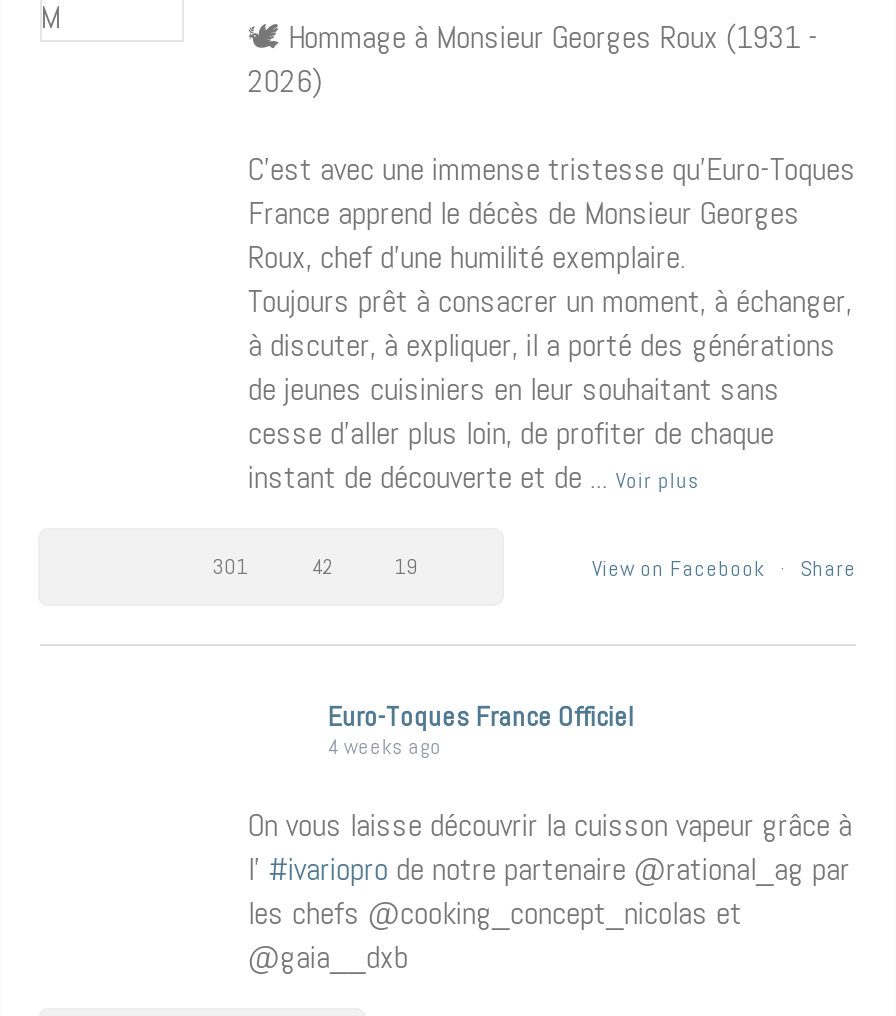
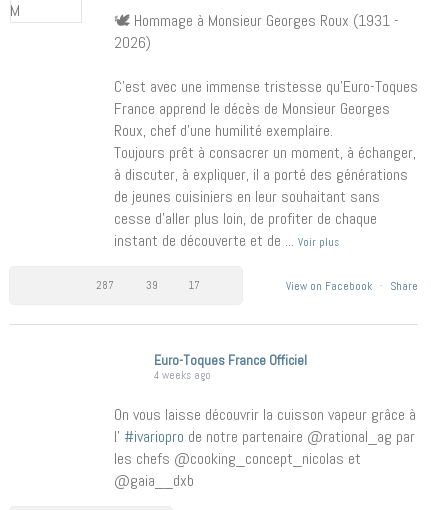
[212,552,248,580] 301 -> [96,278,114,292] 287
[312,552,334,580] 42 -> [146,278,158,292] 39
[394,552,418,580] 19 -> [188,278,200,292] 17

